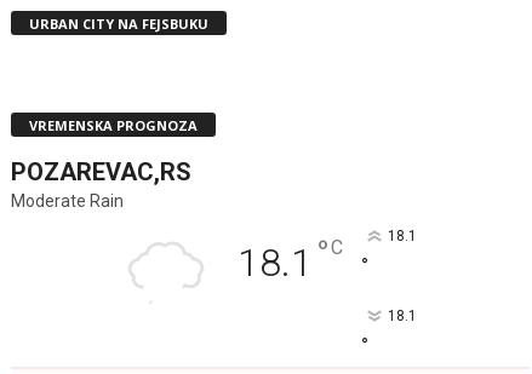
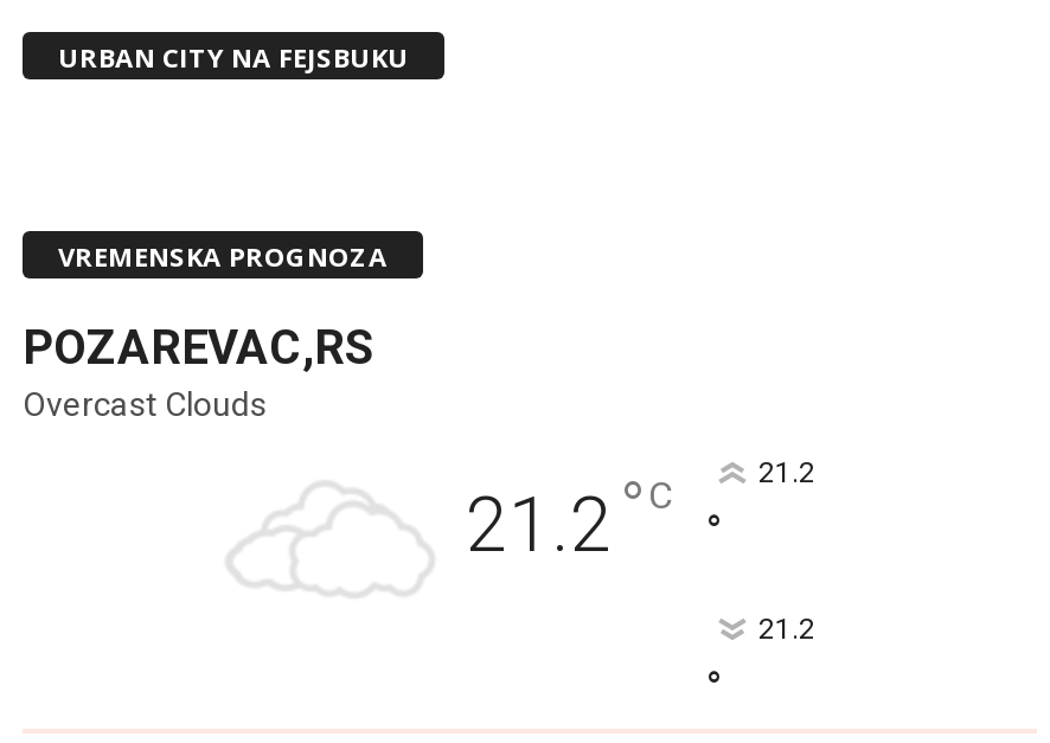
[11,191,416,285] Moderate Rain | 18.1 ° C | 18.1 -> [23,386,815,570] Overcast Clouds | 21.2 ° C | 21.2
[387,307,416,324] 18.1 -> [758,613,815,646] 21.2

